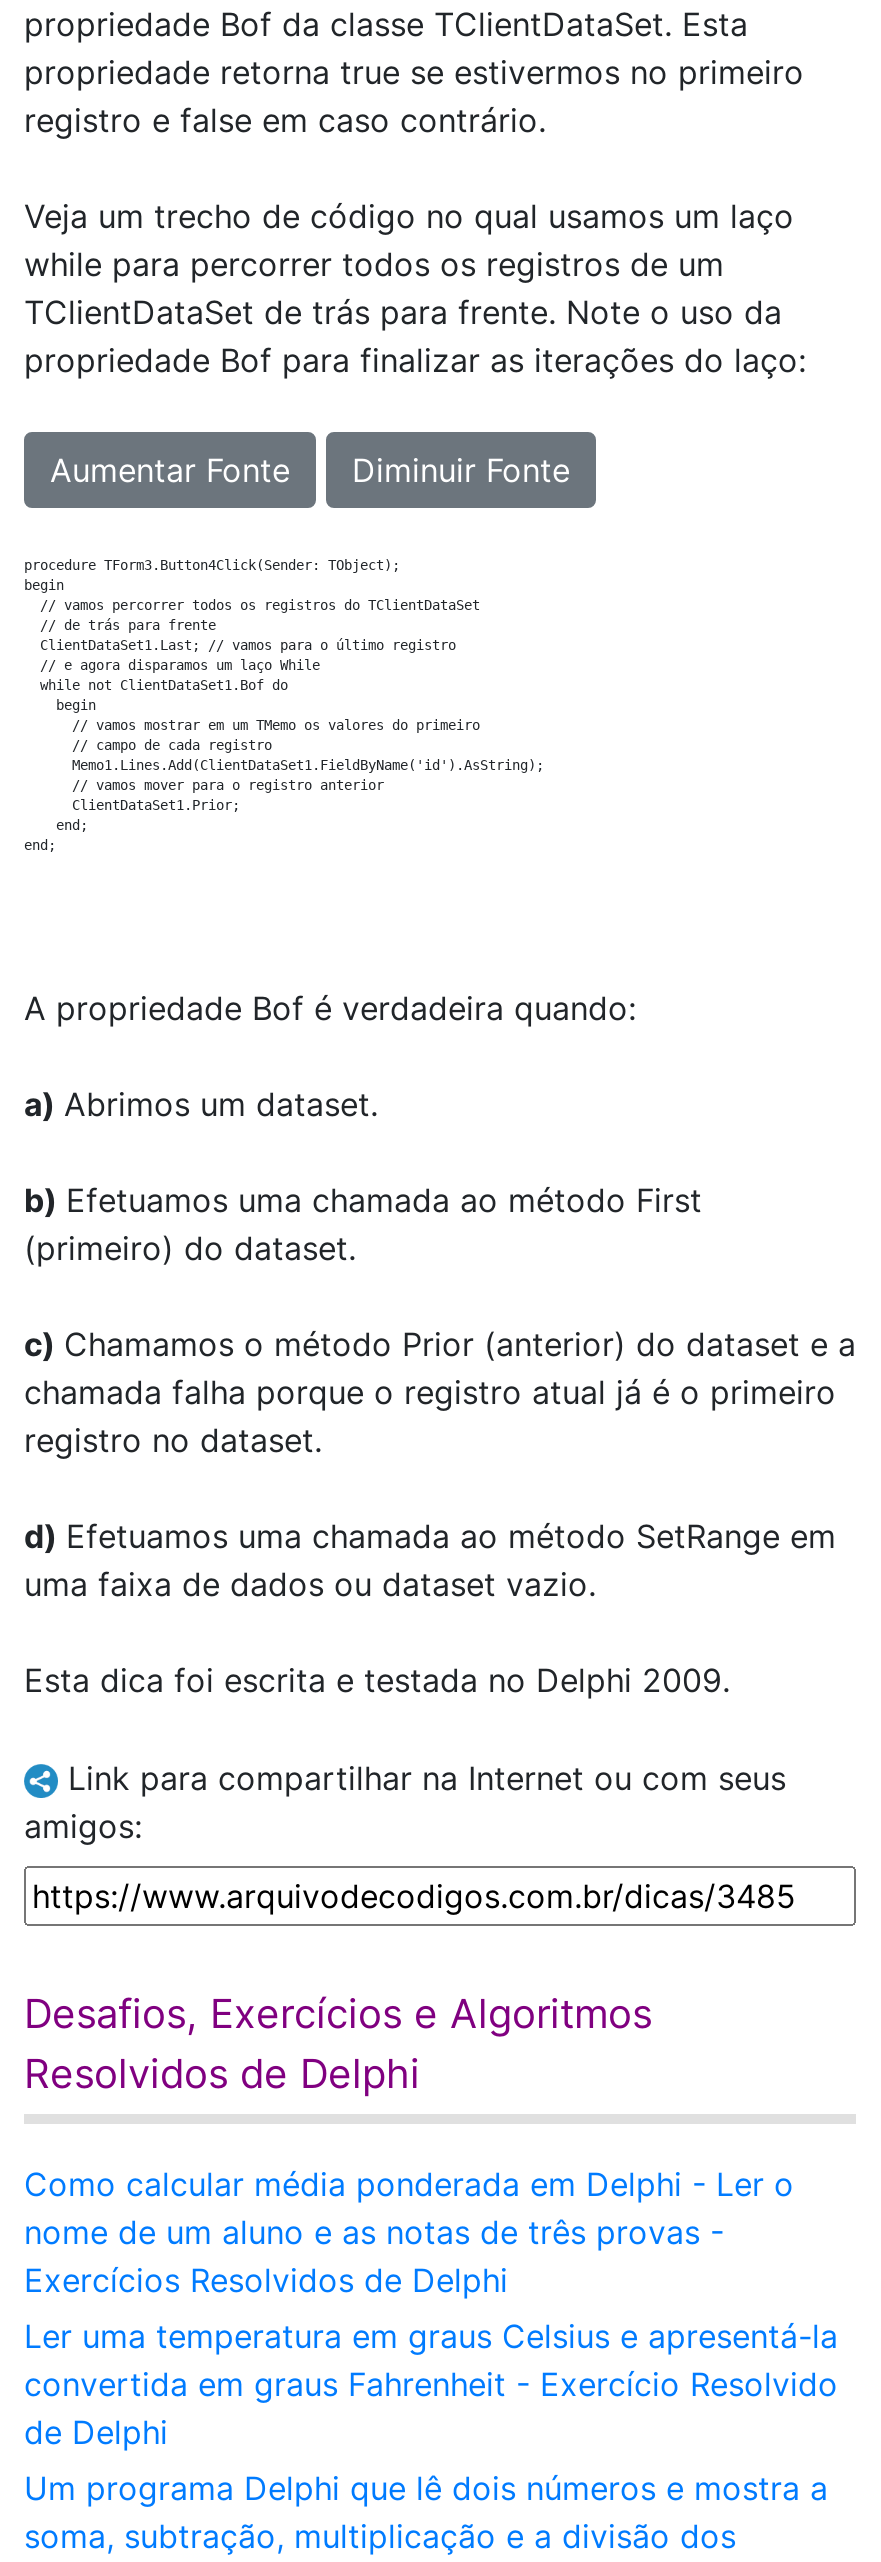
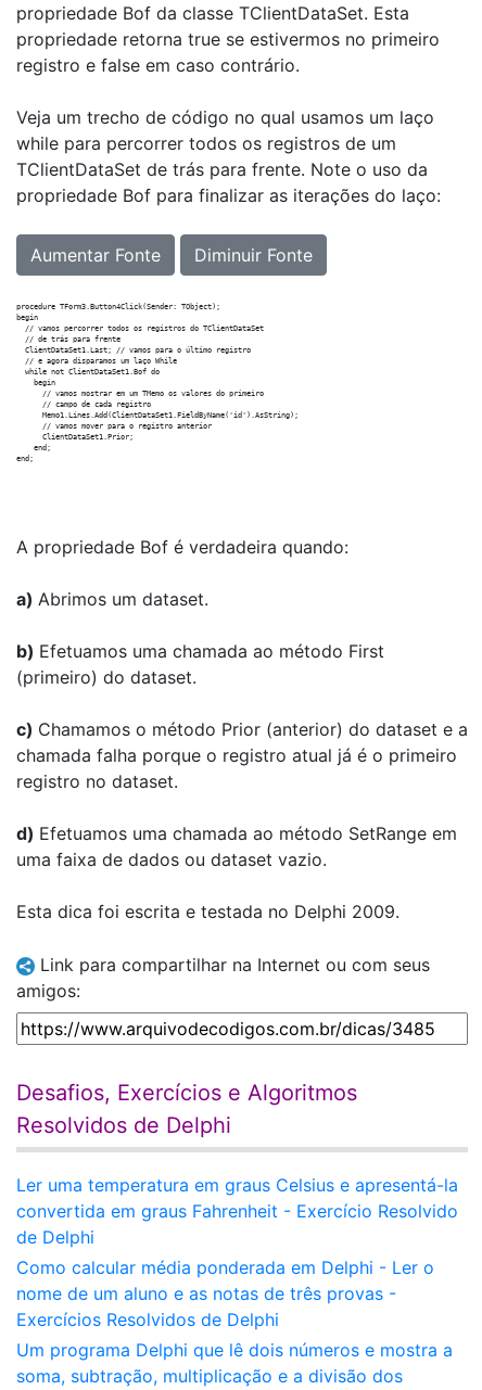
moved [24,2164,794,2300] -> [16,1257,434,1330]: Como calcular média ponderada em Delphi - Ler o | nome de um aluno e as notas de três provas - | Exercícios Resolvidos de Delphi
moved [24,2316,838,2452] -> [16,1174,458,1248]: Ler uma temperatura em graus Celsius e apresentá-la | convertida em graus Fahrenheit - Exercício Resolvido | de Delphi

